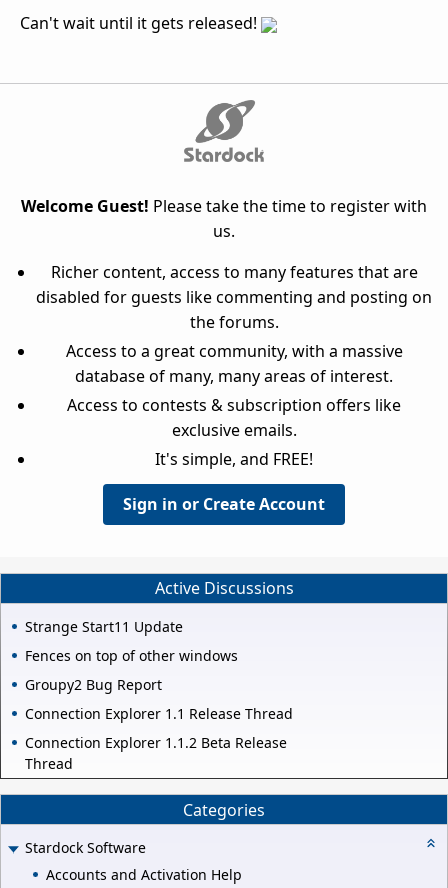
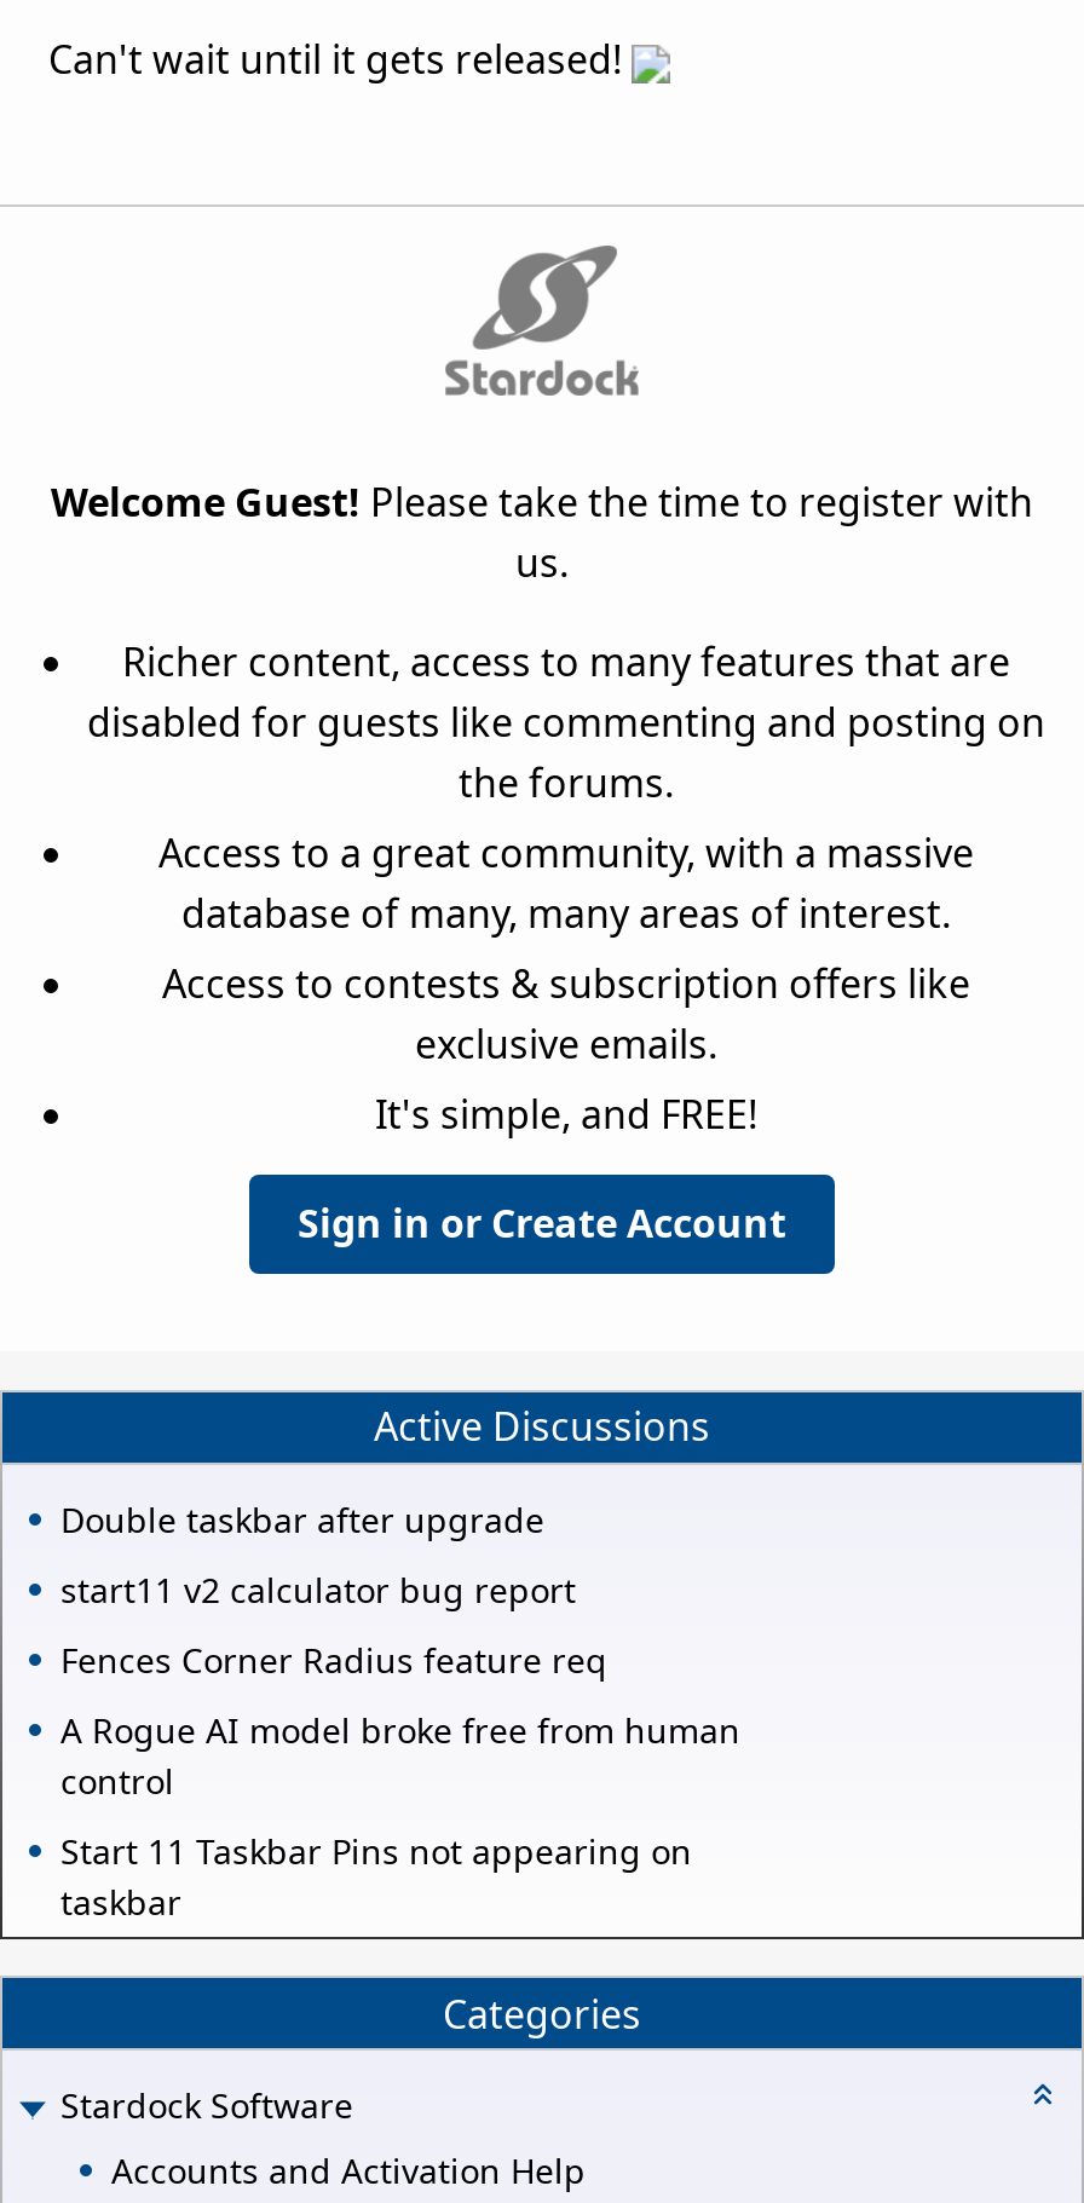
[25,617,183,636] Strange Start11 Update -> [60,1496,544,1542] Double taskbar after upgrade
[25,646,238,665] Fences on top of other windows -> [60,1567,576,1613] start11 v2 calculator bug report
[25,675,162,694] Groupy2 Bug Report -> [60,1637,607,1683] Fences Corner Radius feature req
[25,704,293,723] Connection Explorer 1.1 Release Thread -> [60,1707,740,1804] A Rogue AI model broke free from human | control
[25,733,287,773] Connection Explorer 1.1.2 Beta Release | Thread -> [60,1828,692,1925] Start 11 Taskbar Pins not appearing on | taskbar

